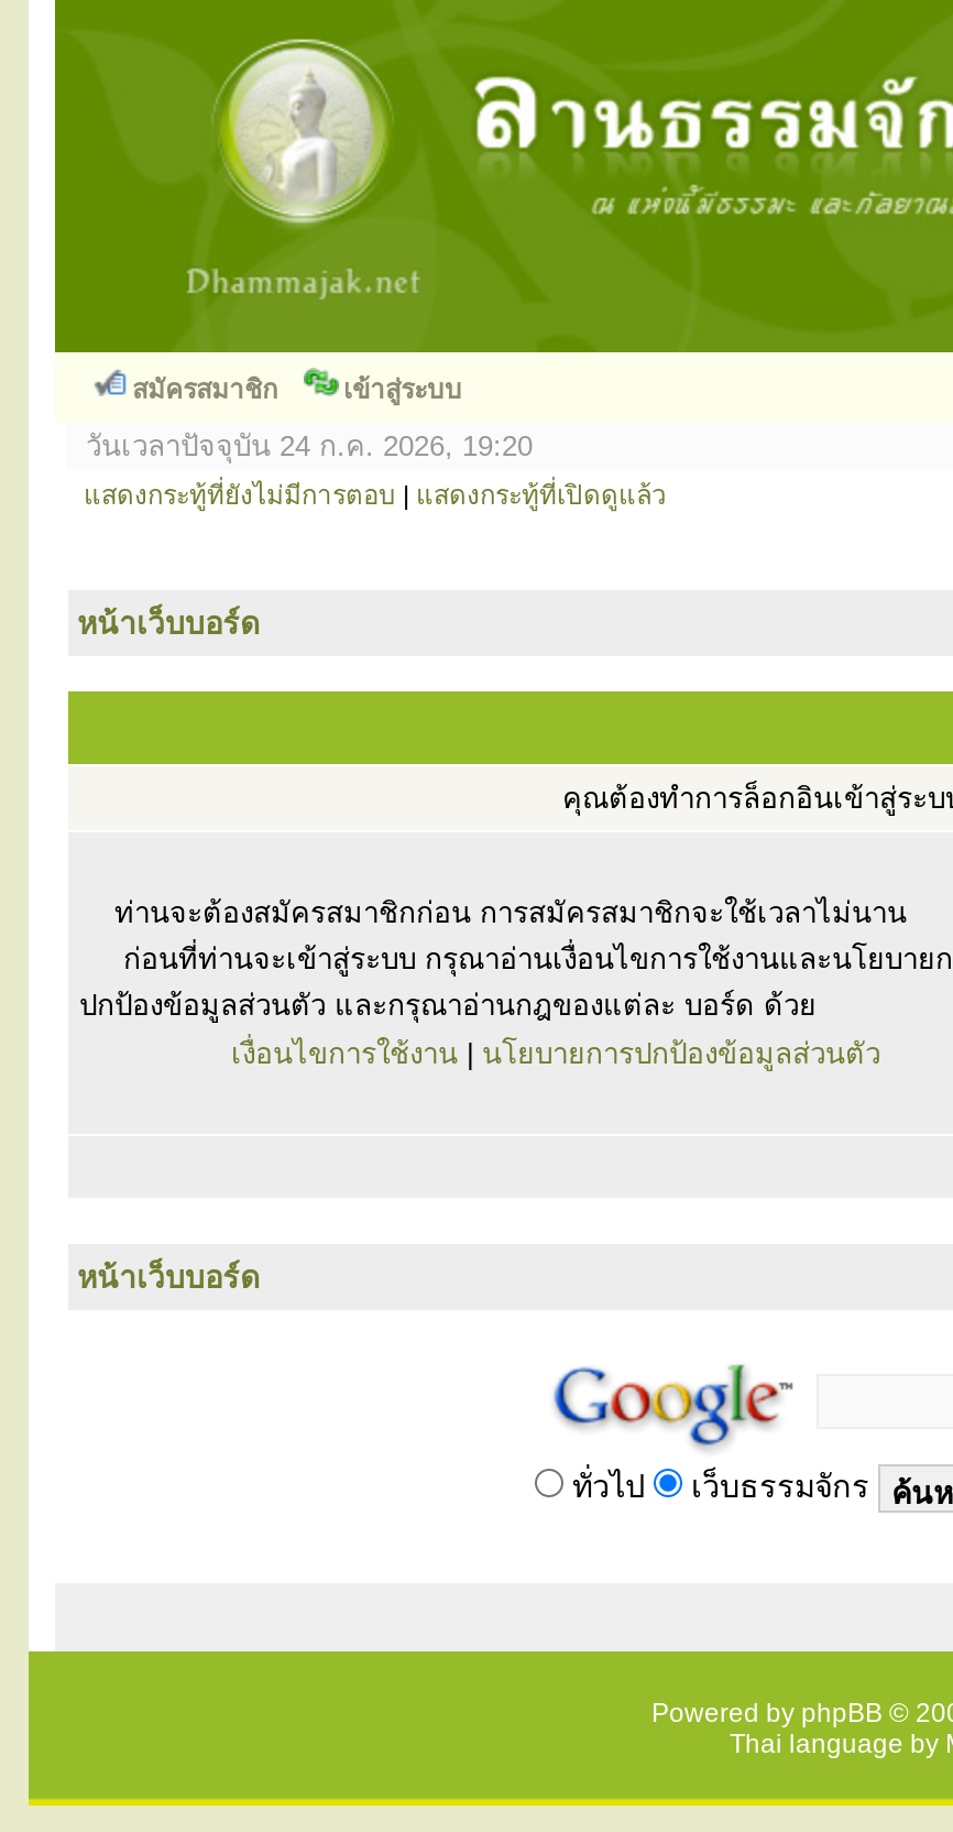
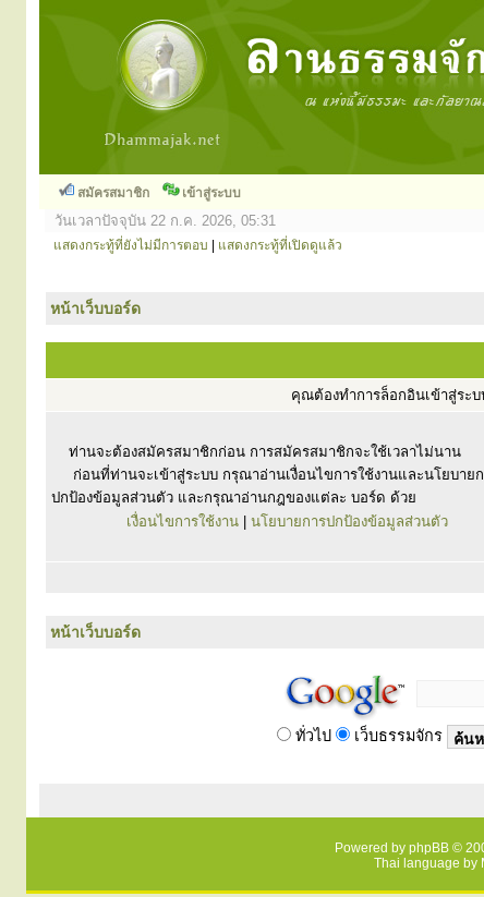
[86,429,550,462] วันเวลาปัจจุบัน 24 ก.ค. 2026, 19:20 -> [55,213,285,229] วันเวลาปัจจุบัน 22 ก.ค. 2026, 05:31

